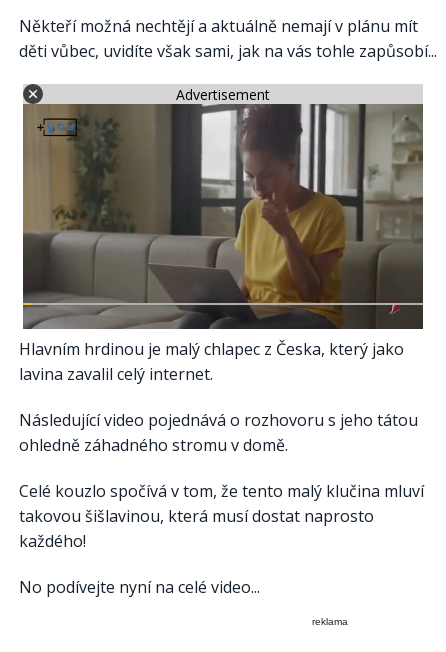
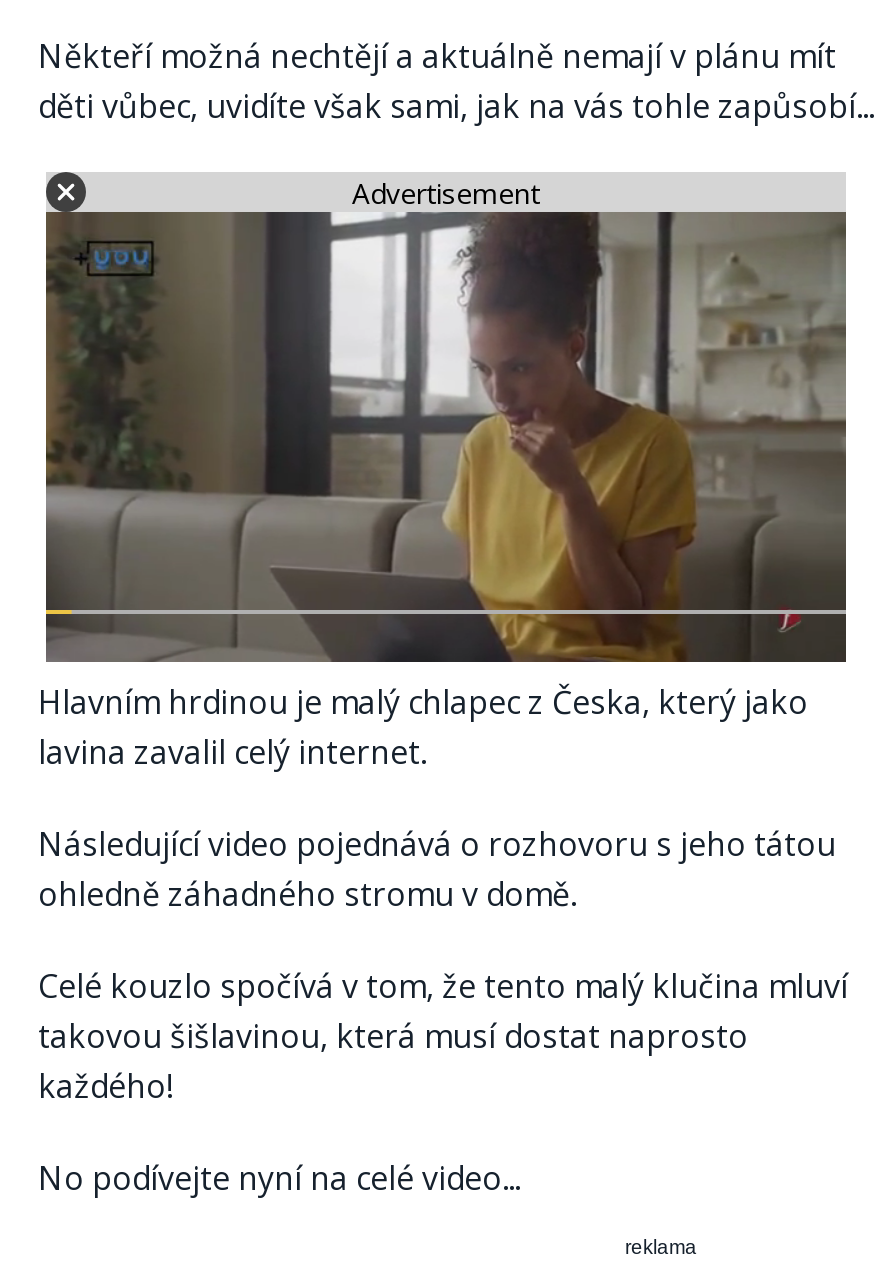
[23,103,422,329] [image] -> [46,210,846,662] [image]

